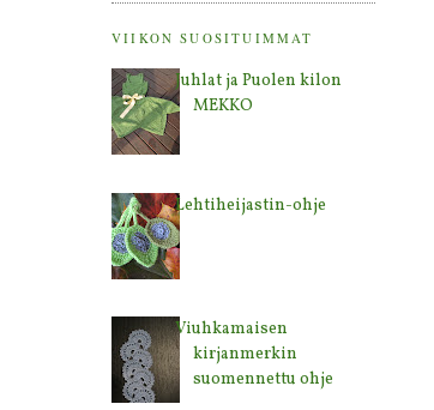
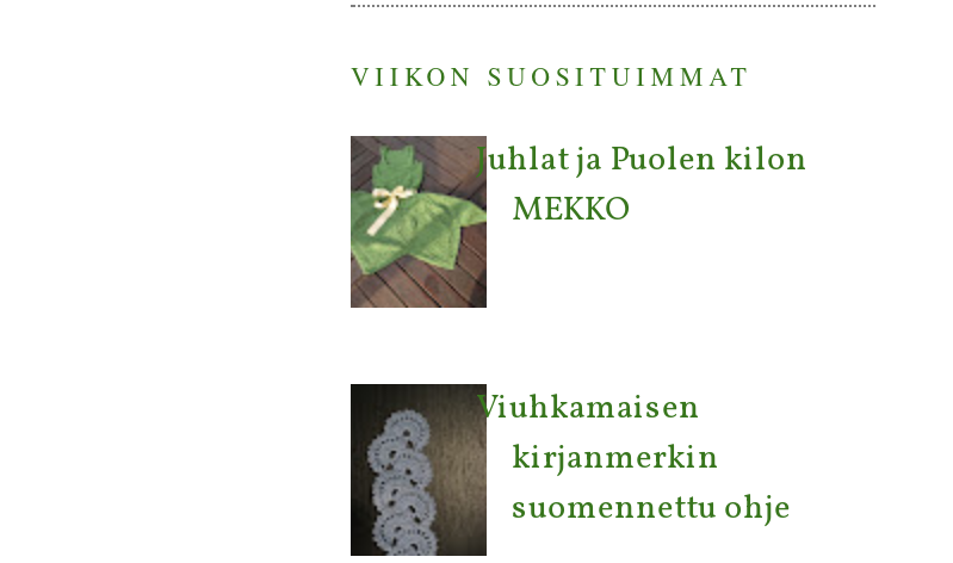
[111,193,326,281] [image] | Lehtiheijastin-ohje -> none

